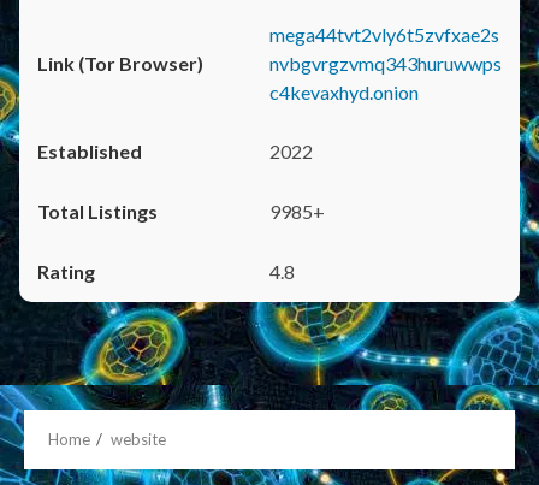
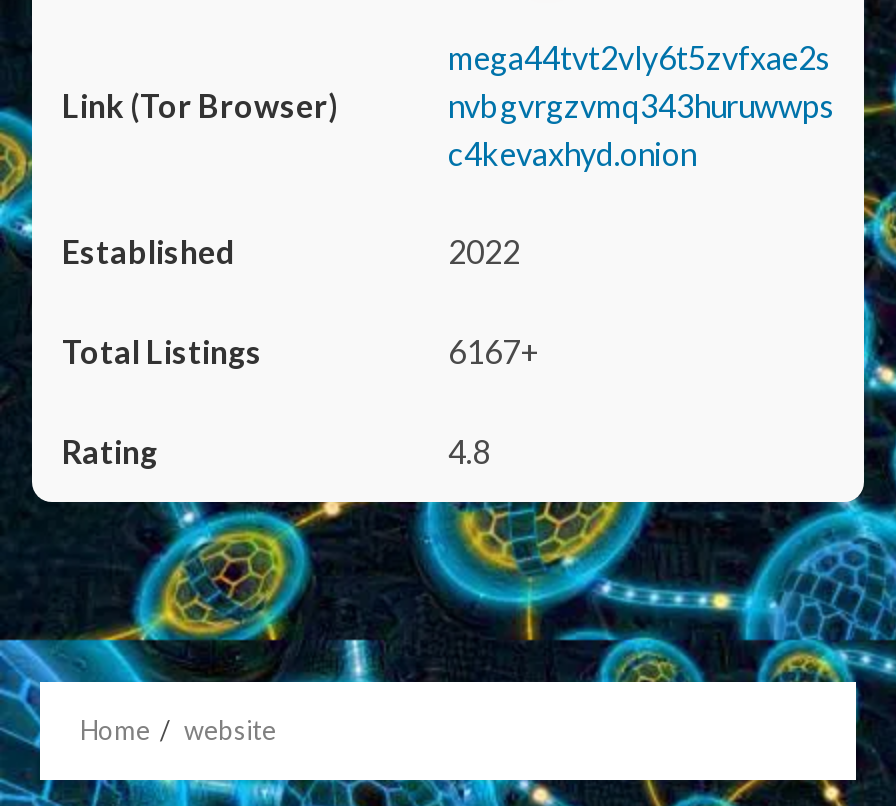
[269,200,325,223] 9985+ -> [448,332,540,370] 6167+

